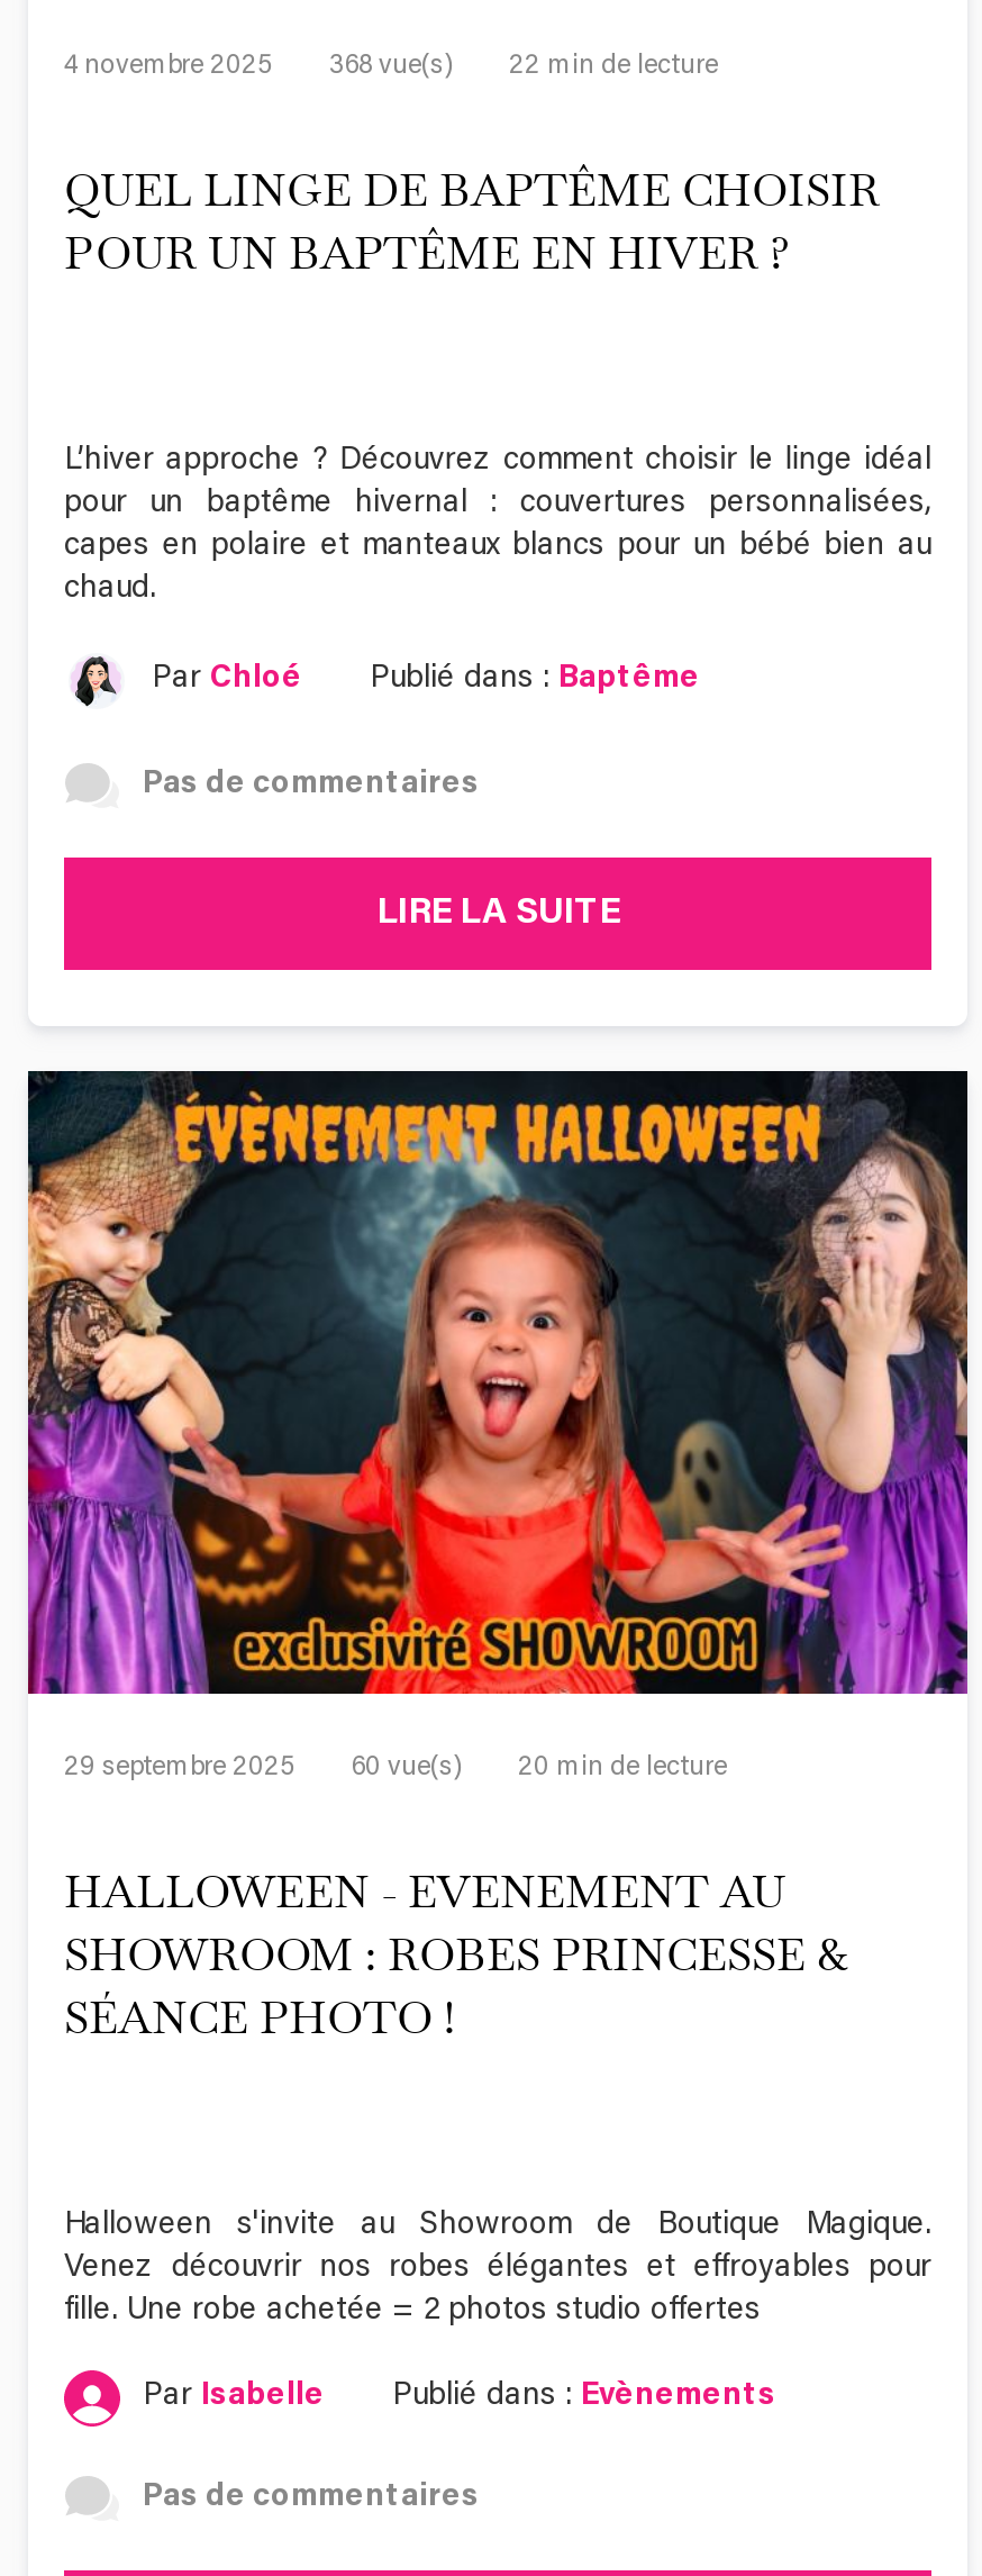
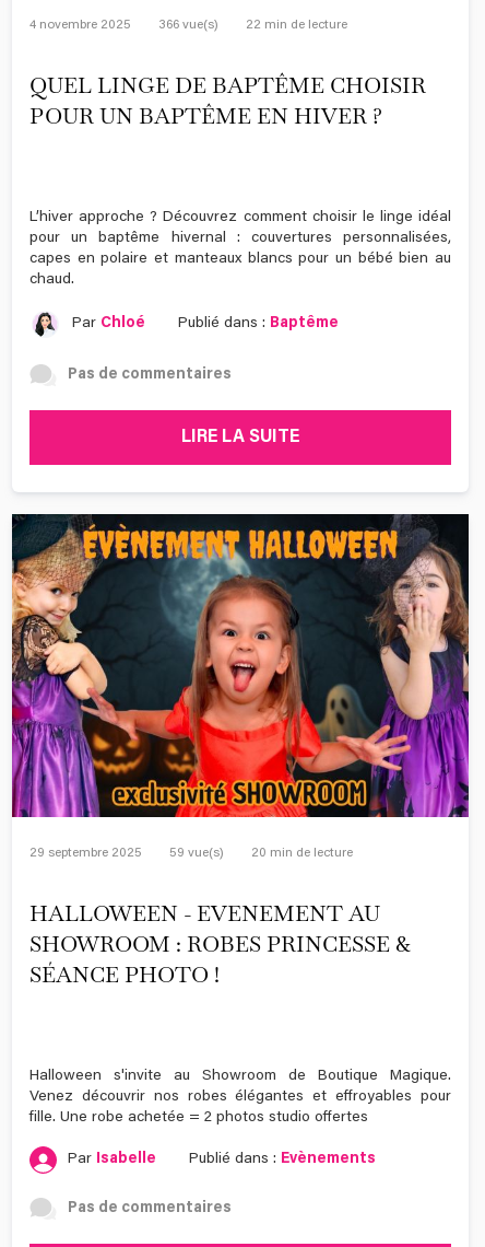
[329,53,453,80] 368 vue(s) -> [158,18,218,32] 366 vue(s)
[352,1754,462,1781] 60 vue(s) -> [169,846,224,860] 59 vue(s)

